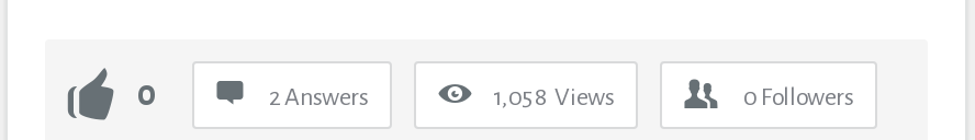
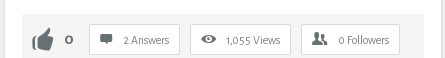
[493,83,614,109] 1,058 Views -> [226,34,280,46] 1,055 Views

